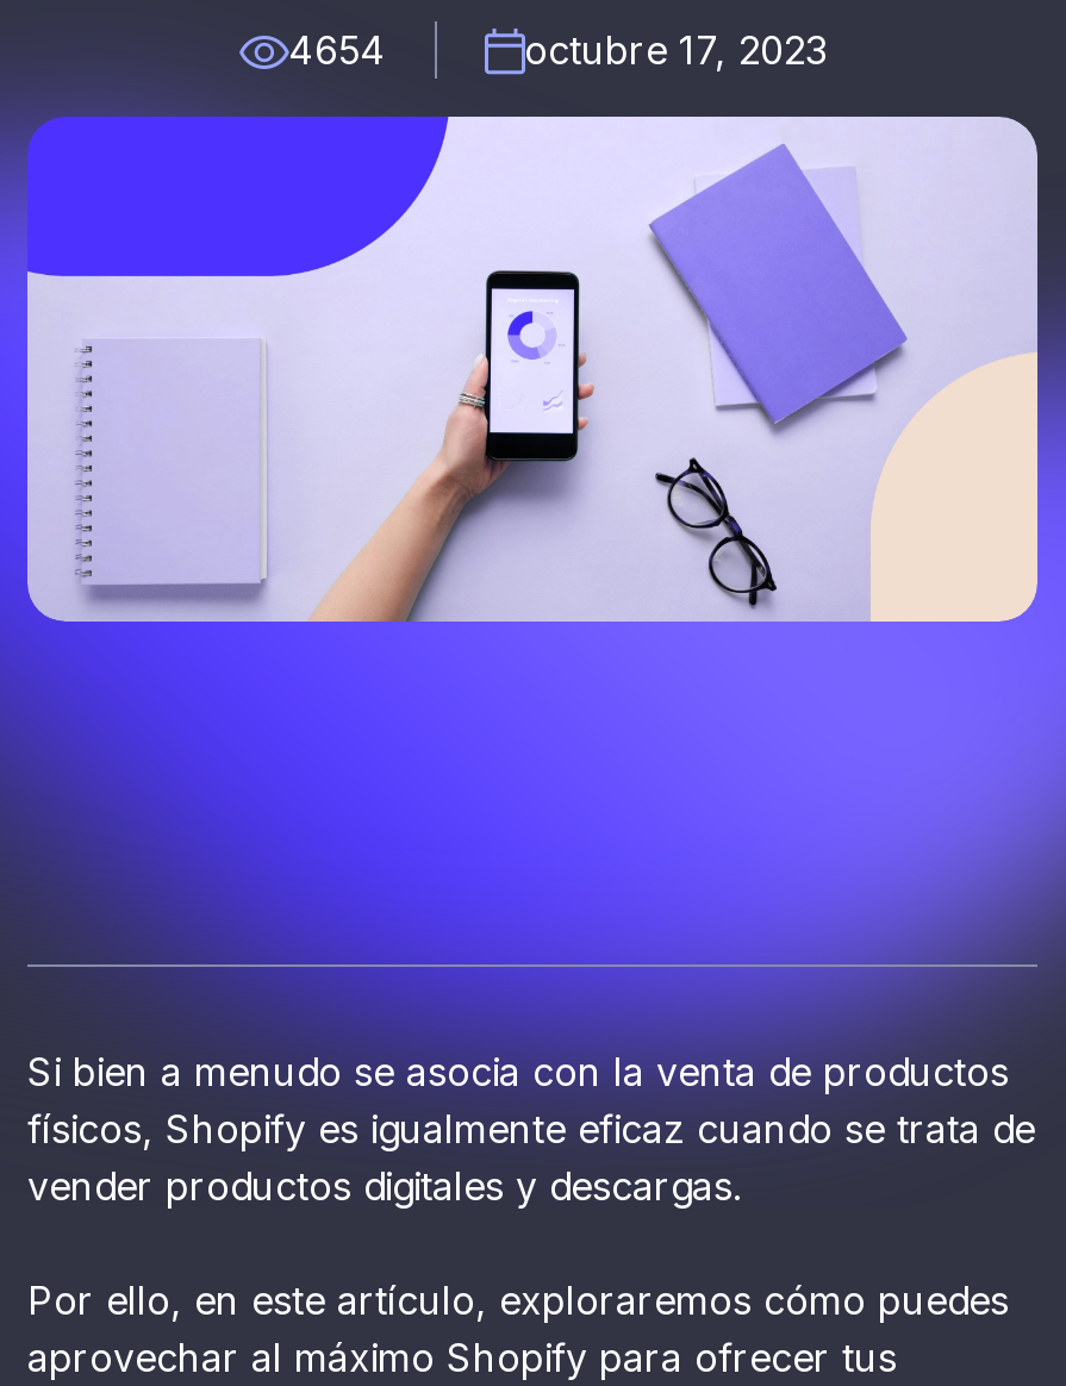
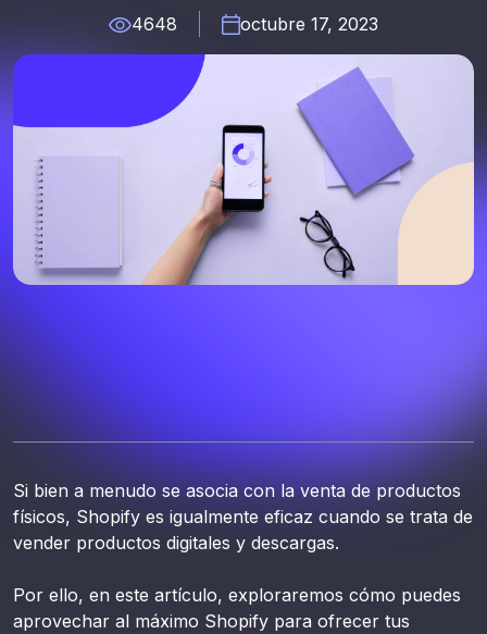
[288,25,386,73] 4654 -> [132,13,177,34] 4648

